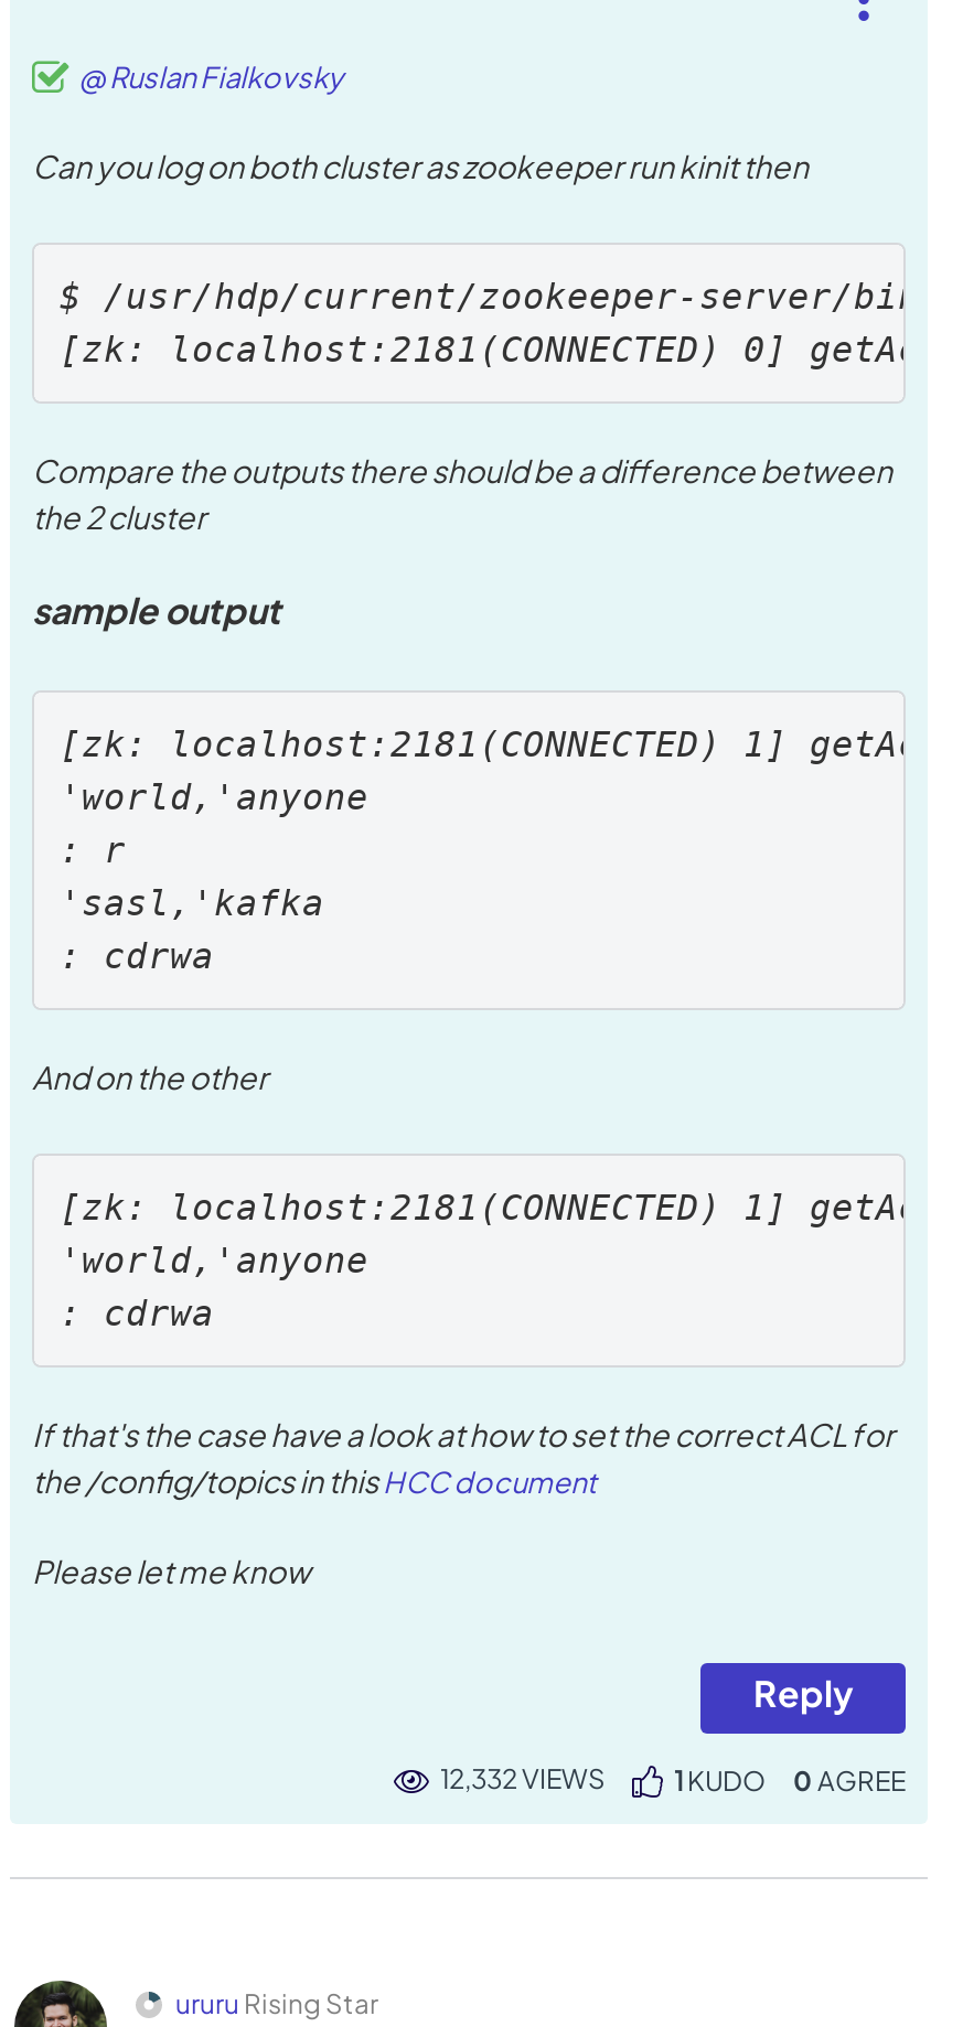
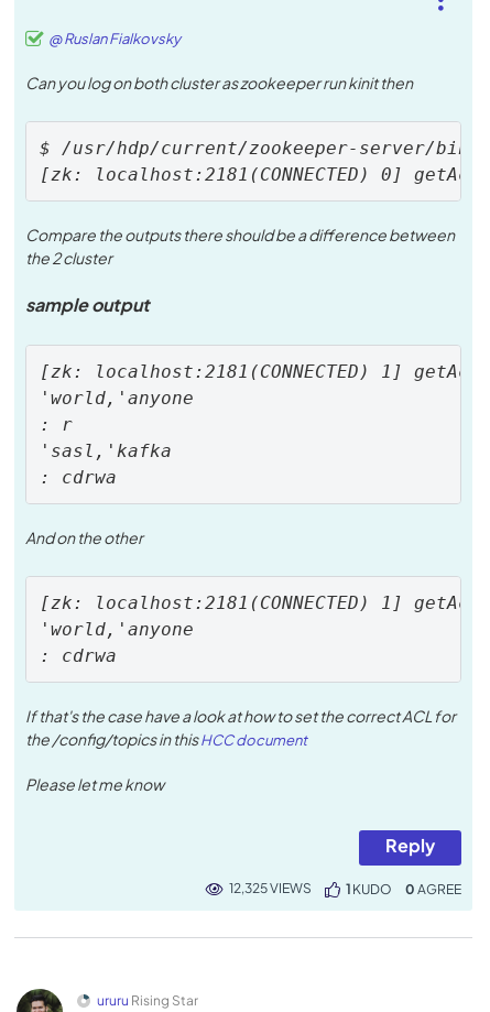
[440,1763,606,1796] 12,332 VIEWS -> [229,880,312,897] 12,325 VIEWS

